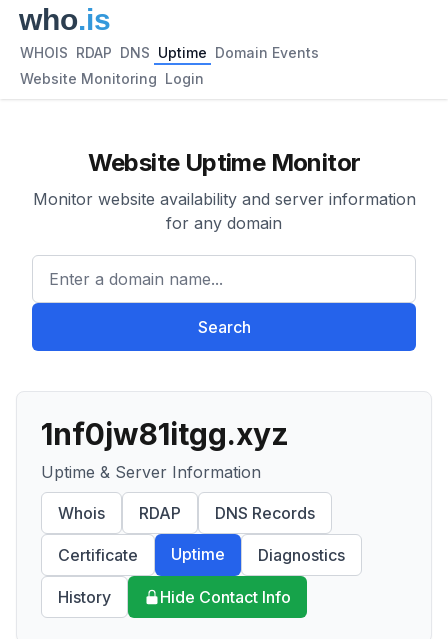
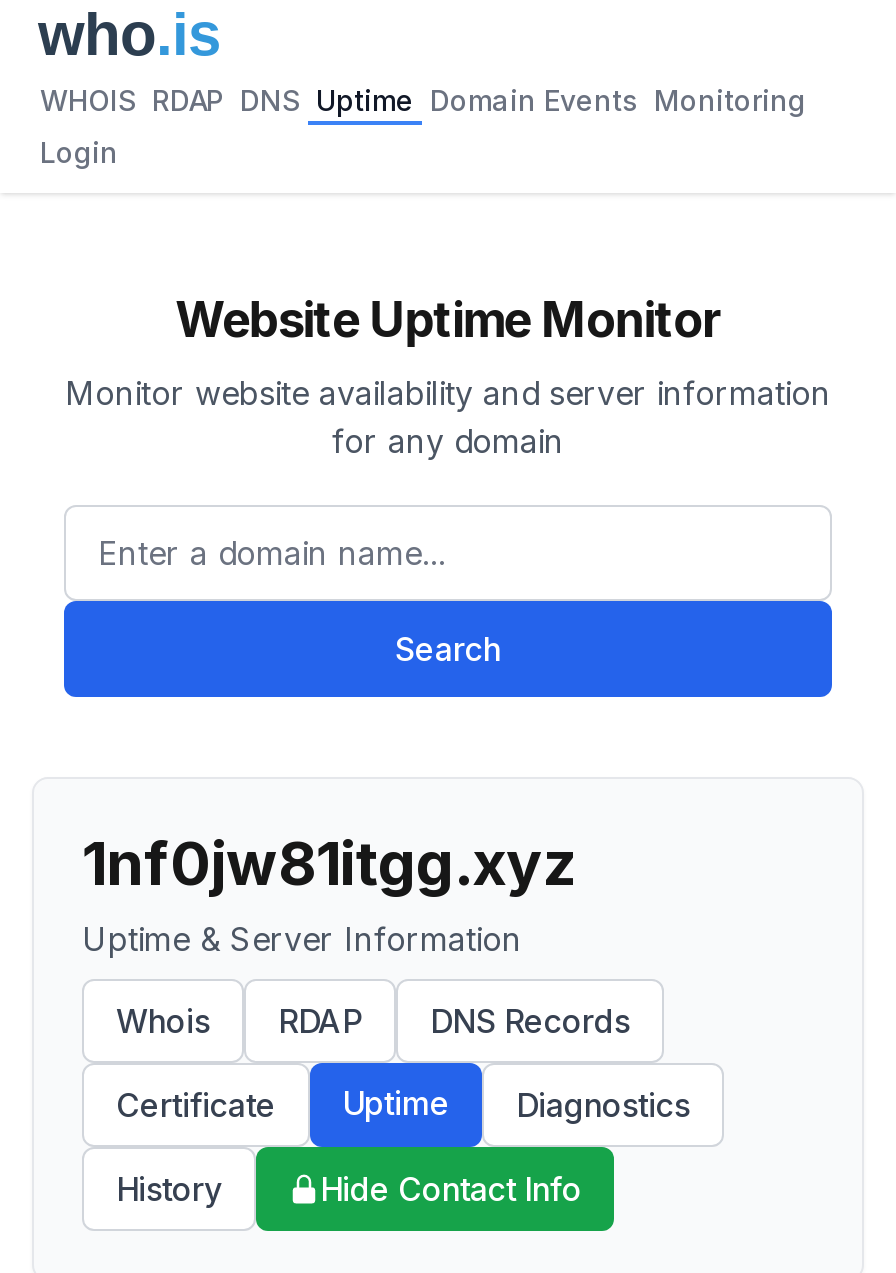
[20,44,319,61] WHOIS RDAP DNS Uptime Domain Events -> [40,83,806,117] WHOIS RDAP DNS Uptime Domain Events Monitoring
[20,70,204,87] Website Monitoring Login -> [40,135,118,169] Login

